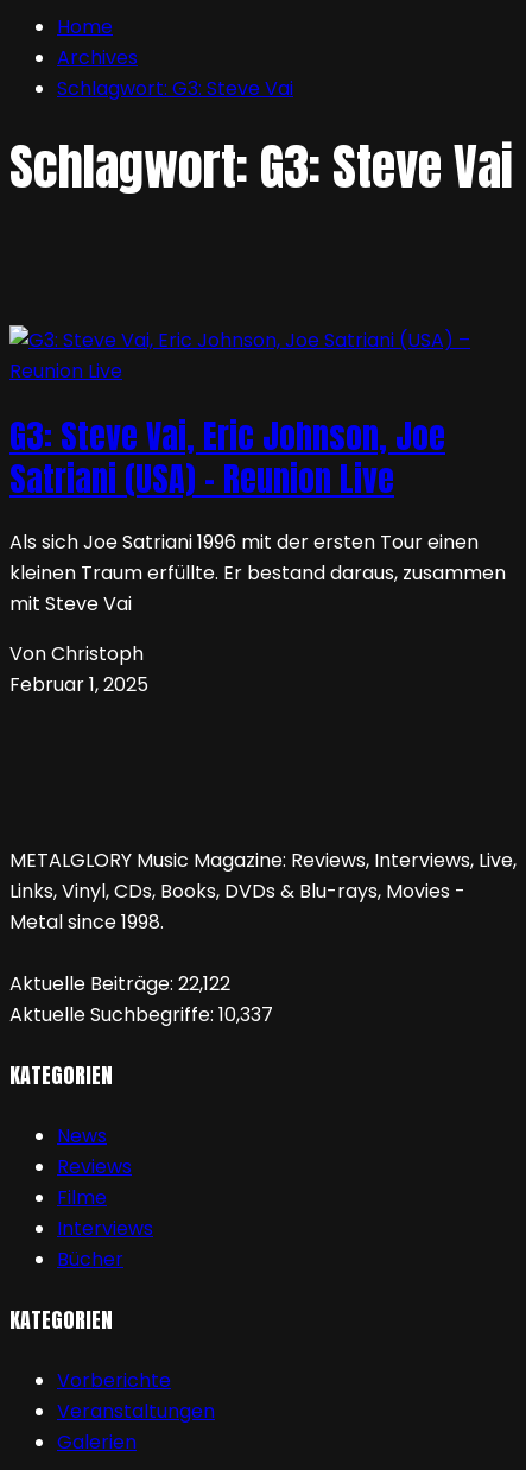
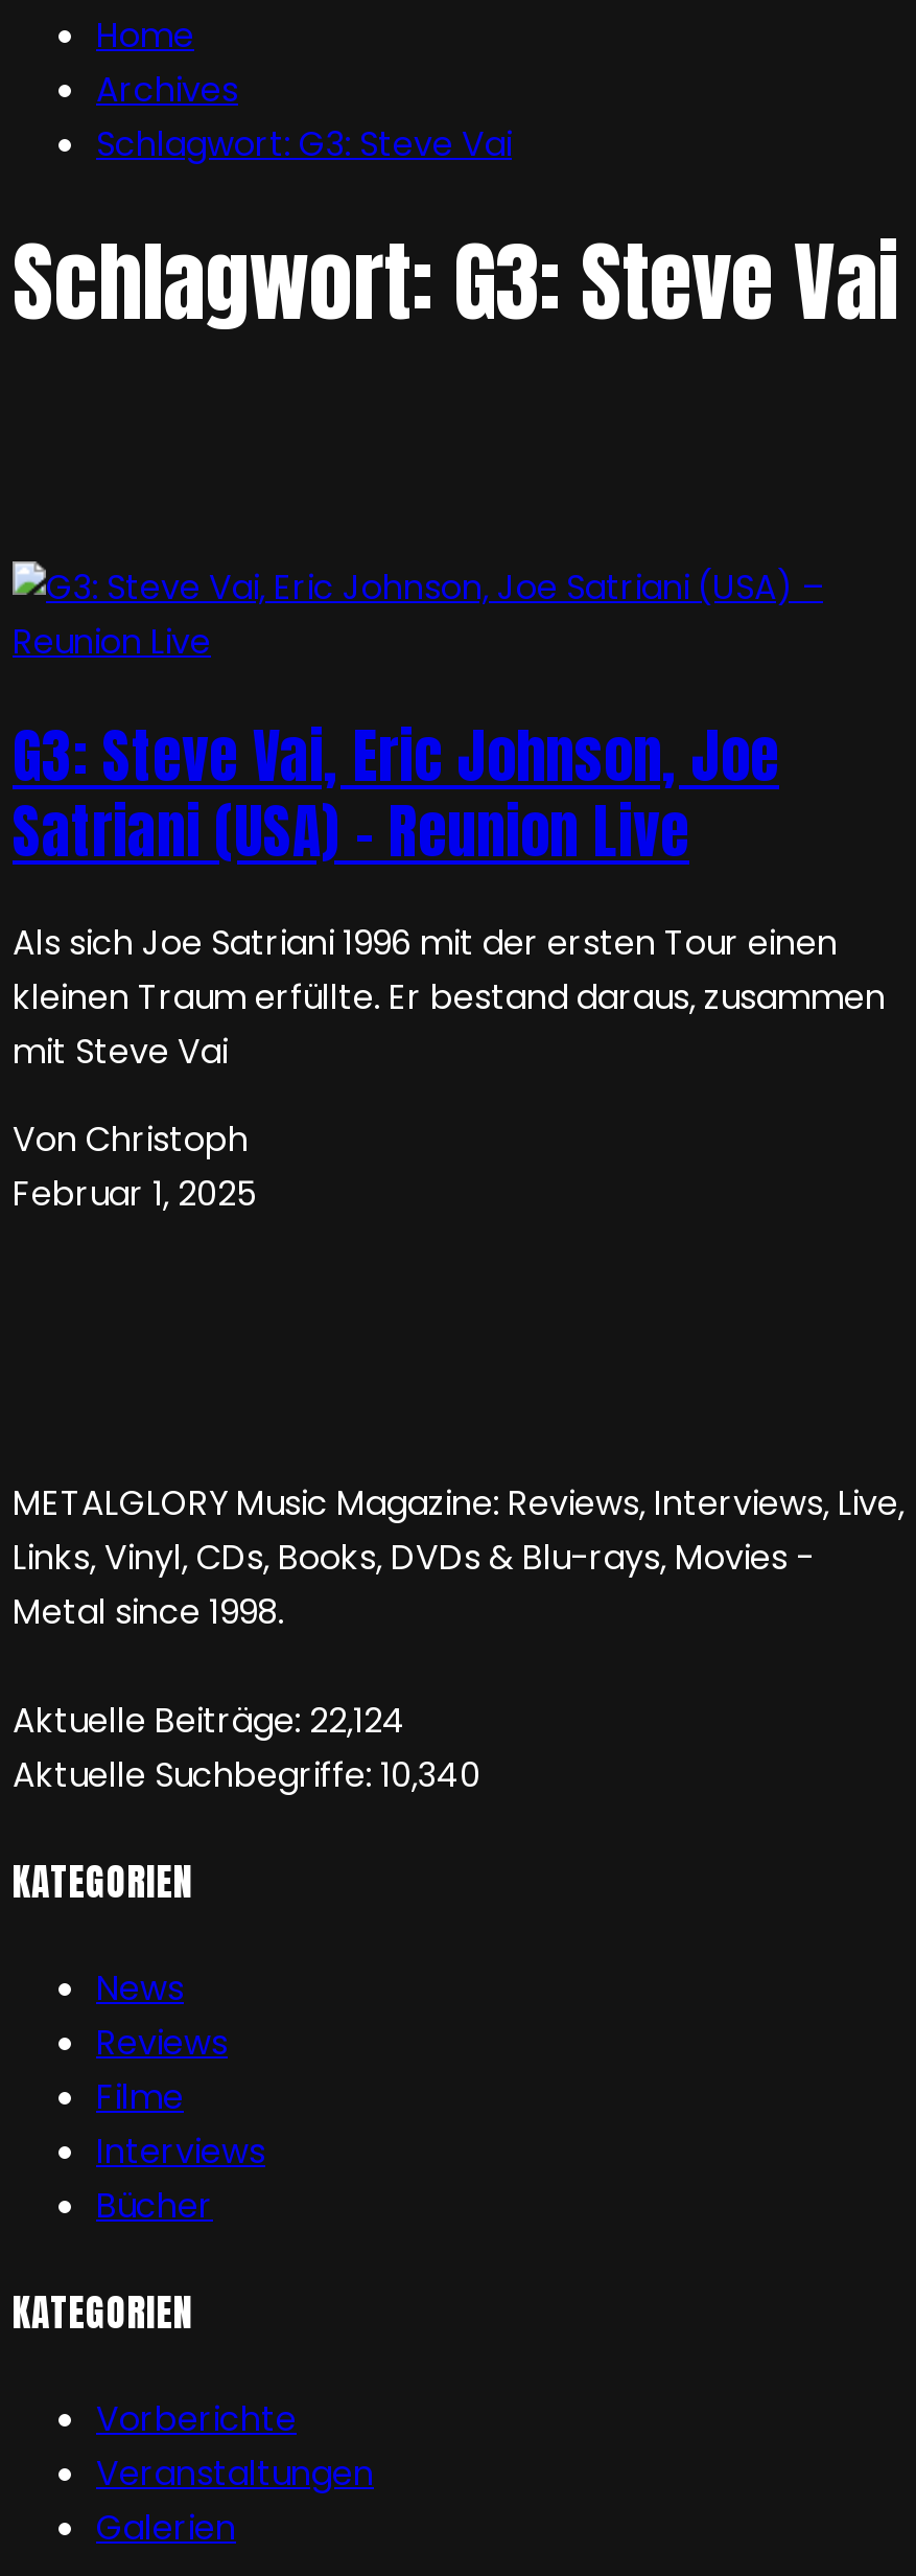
[9,971,230,998] Aktuelle Beiträge: 22,122 -> [13,1698,405,1746] Aktuelle Beiträge: 22,124
[9,1002,273,1029] Aktuelle Suchbegriffe: 10,337 -> [13,1752,480,1800] Aktuelle Suchbegriffe: 10,340

